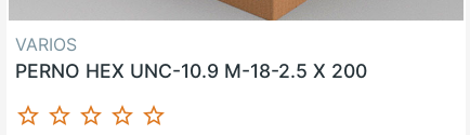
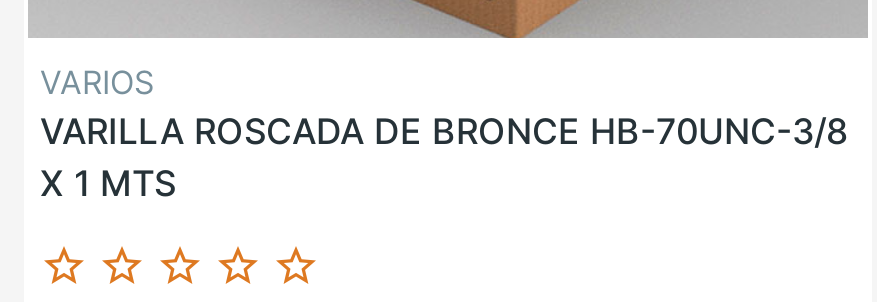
[15,59,368,82] PERNO HEX UNC-10.9 M-18-2.5 X 200 -> [40,109,848,203] VARILLA ROSCADA DE BRONCE HB-70UNC-3/8 | X 1 MTS

